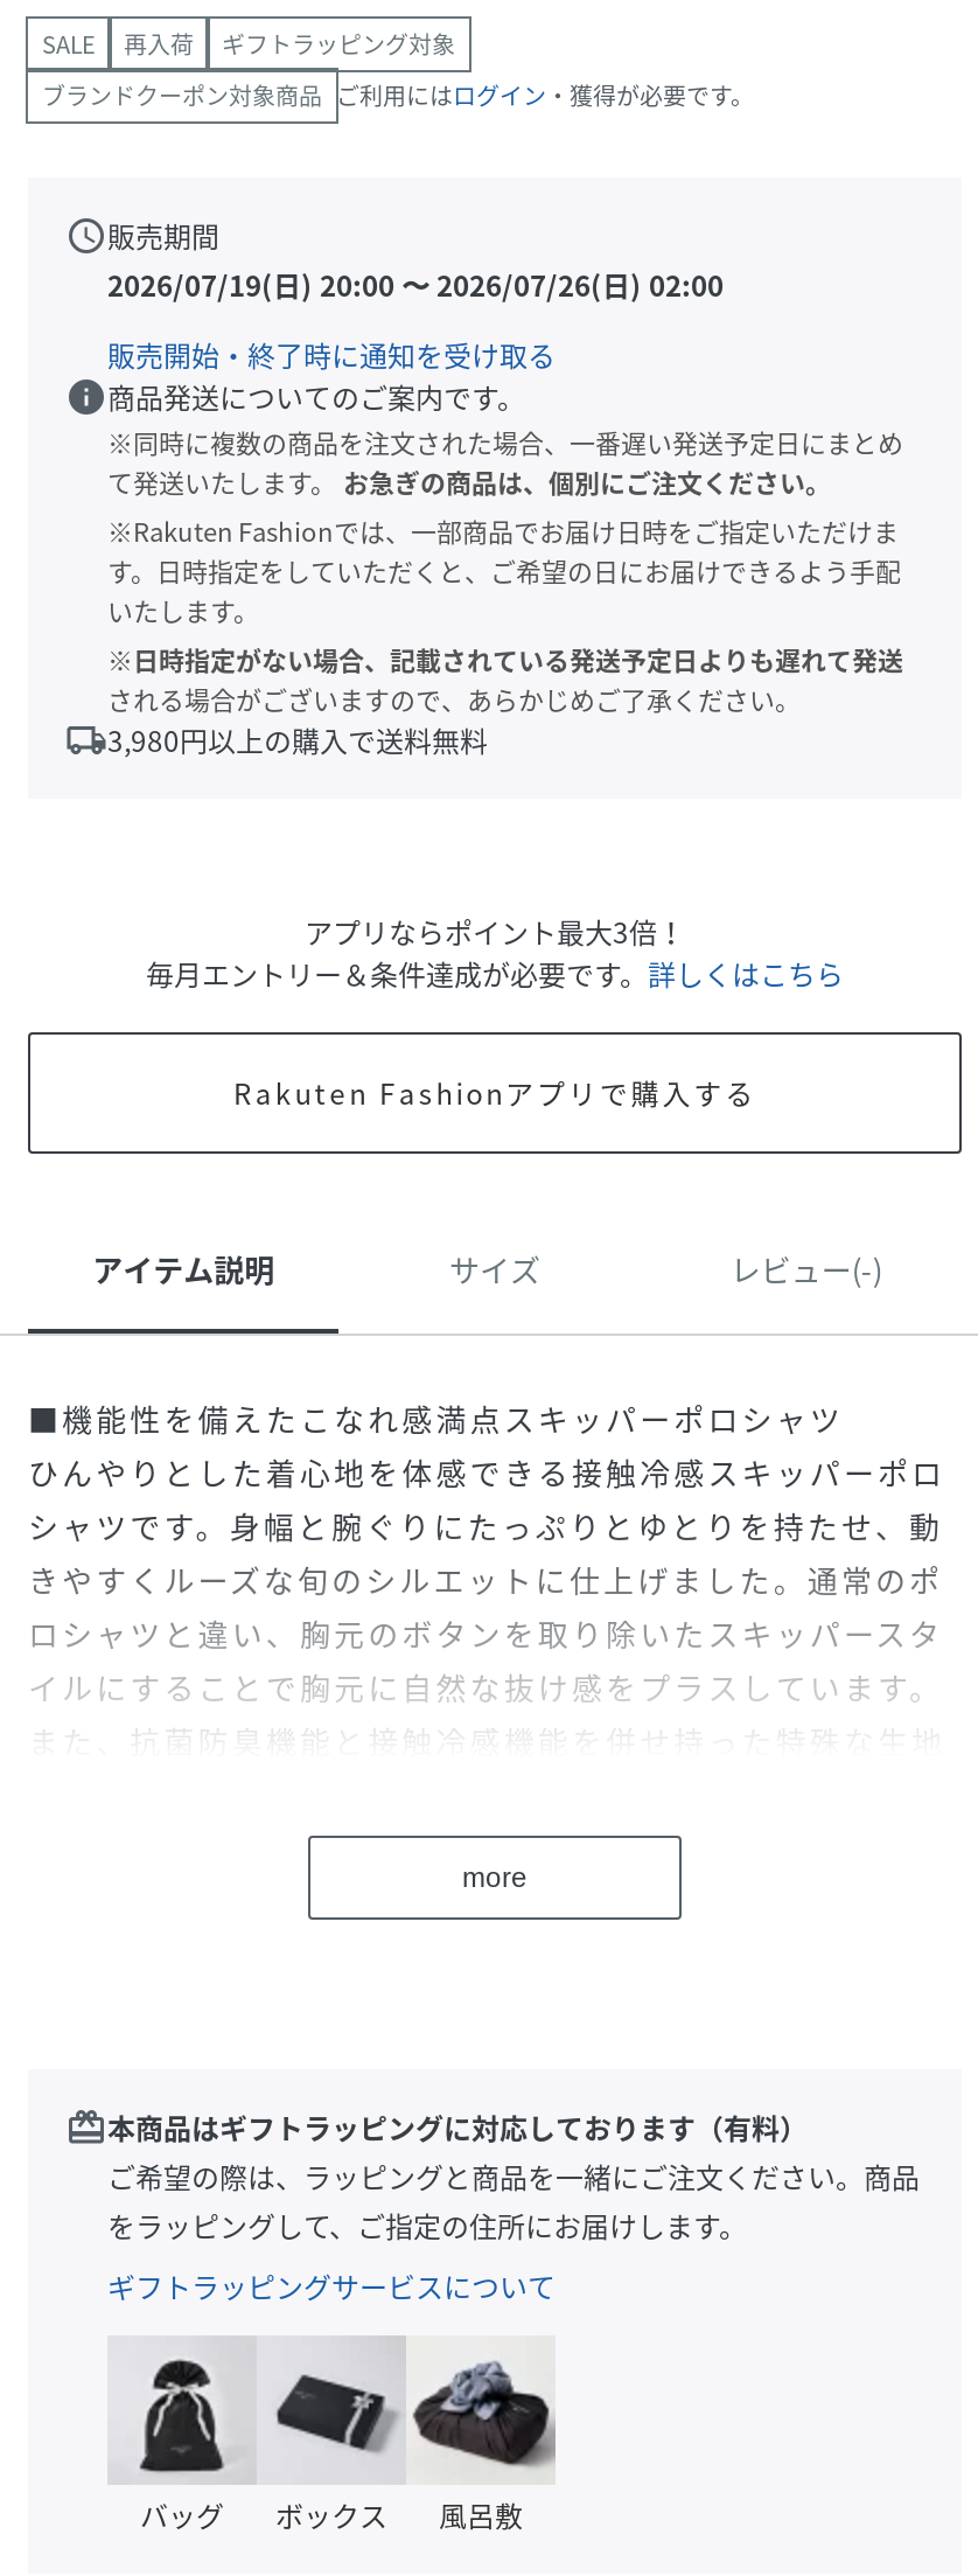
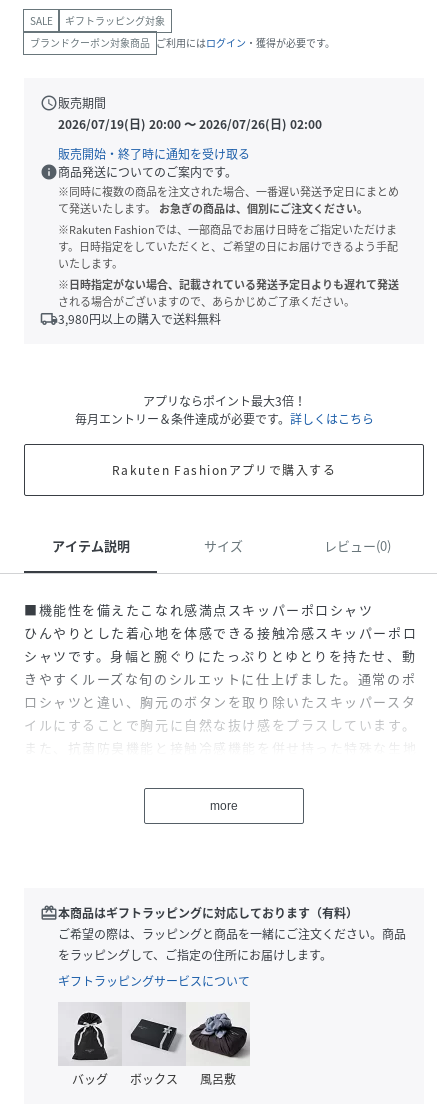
[124,25,194,60] 再入荷 -> none
[730,1247,882,1291] レビュー(-) -> [324,536,391,555] レビュー(0)

